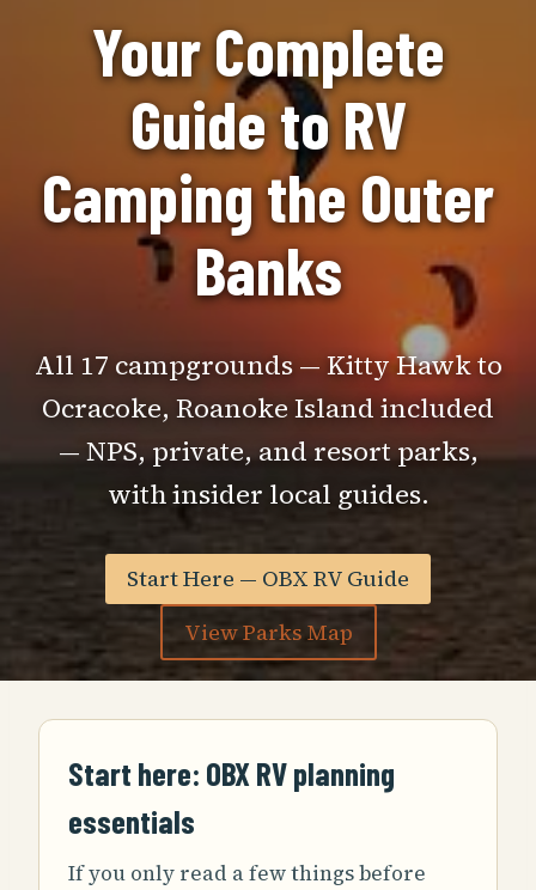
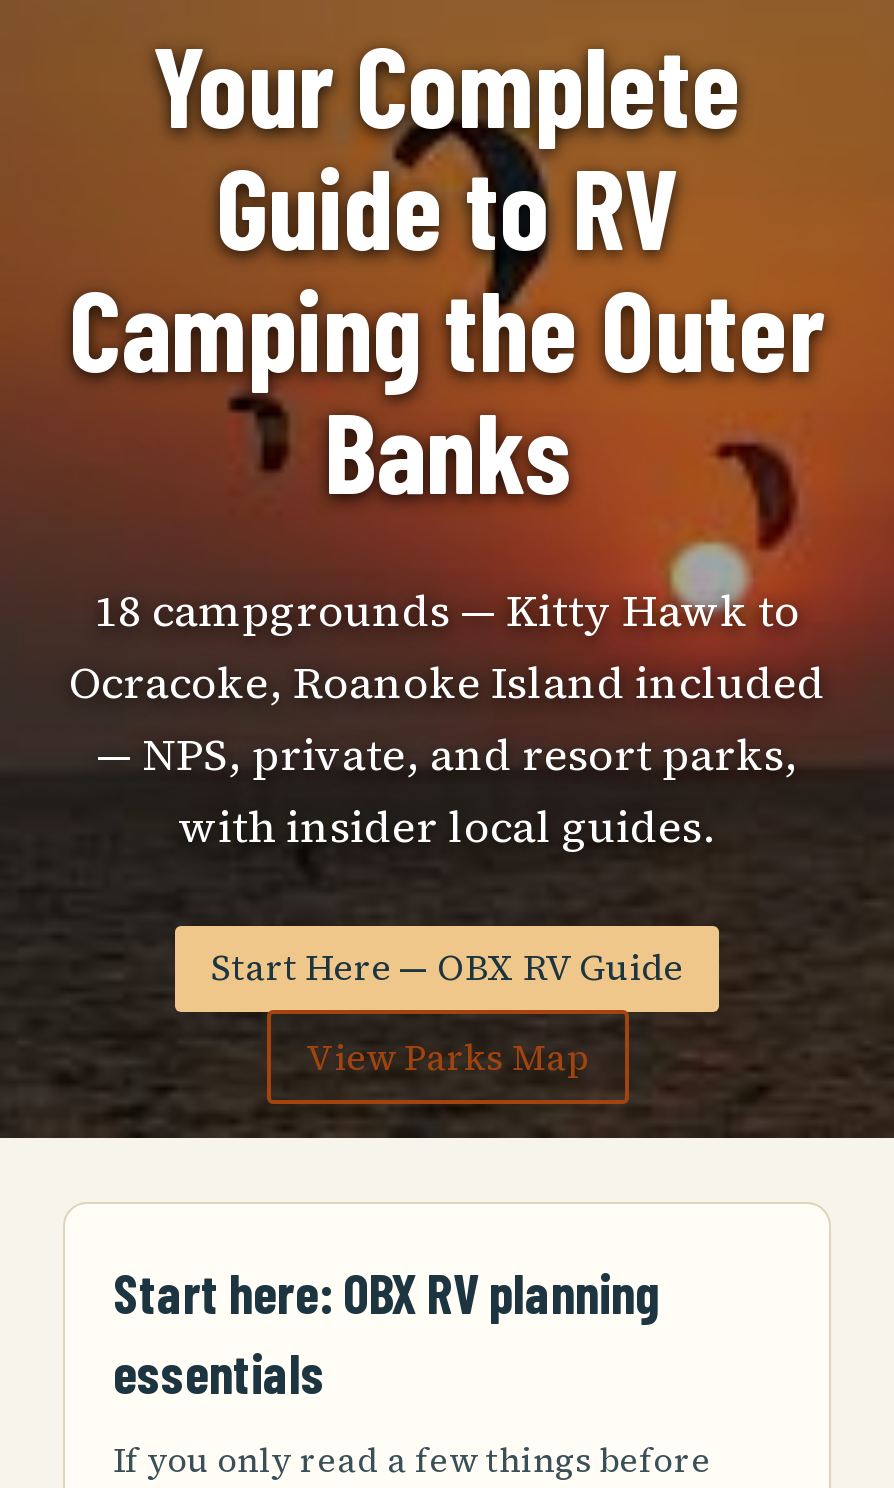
[34,347,502,383] All 17 campgrounds — Kitty Hawk to -> [94,580,800,640] 18 campgrounds — Kitty Hawk to

